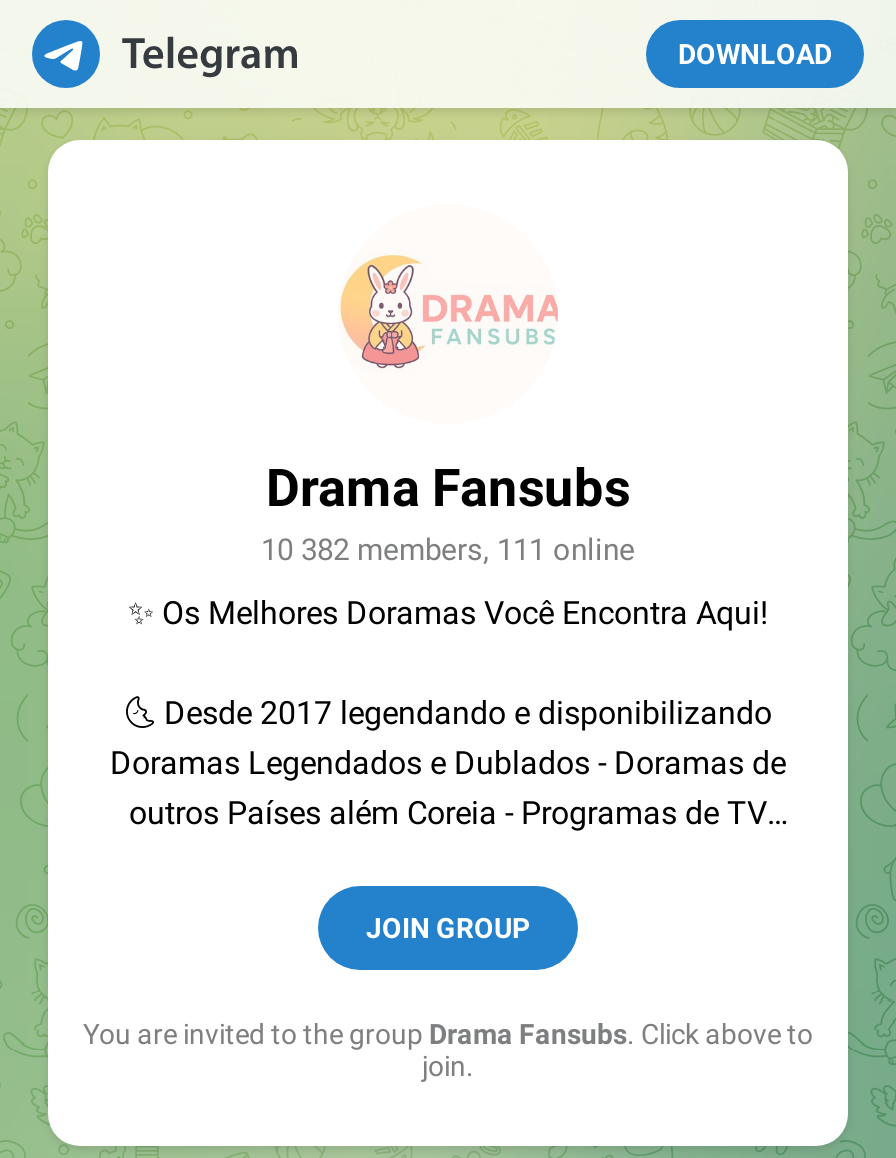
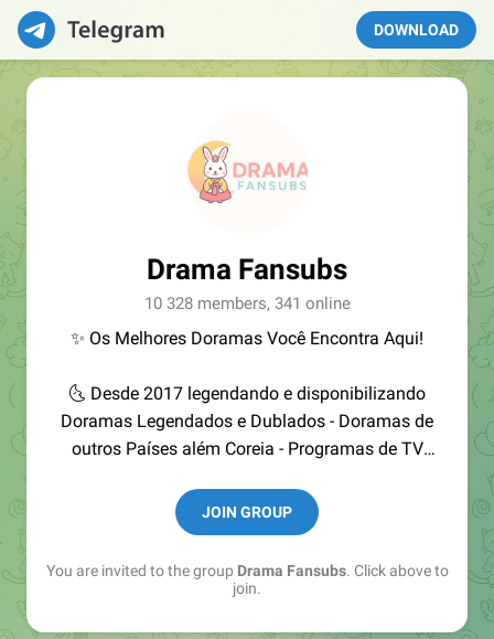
[261,532,635,568] 10 382 members, 111 online -> [144,294,350,313] 10 328 members, 341 online

